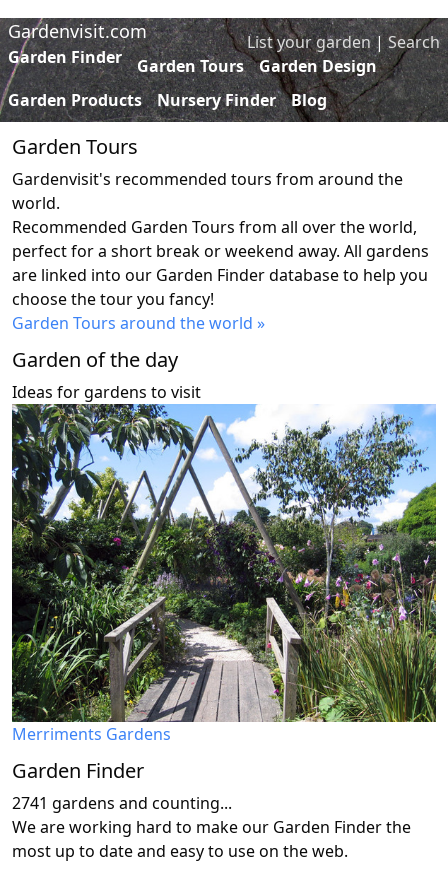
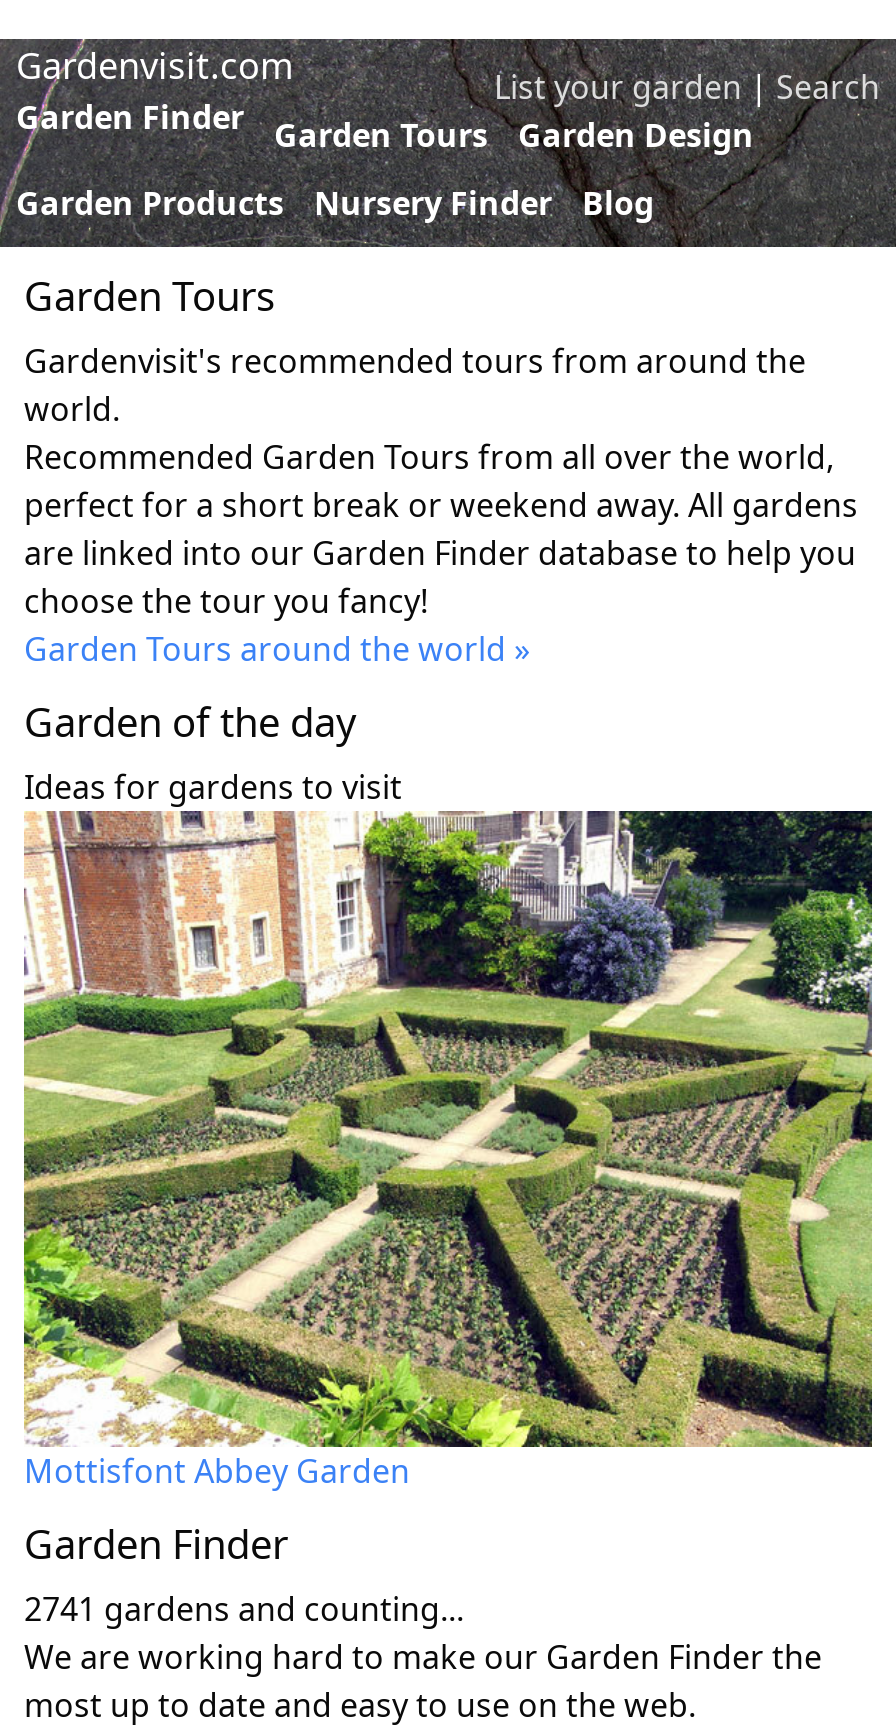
[11,403,437,745] [image] | Merriments Gardens -> [22,809,874,1493] [image] | Mottisfont Abbey Garden

